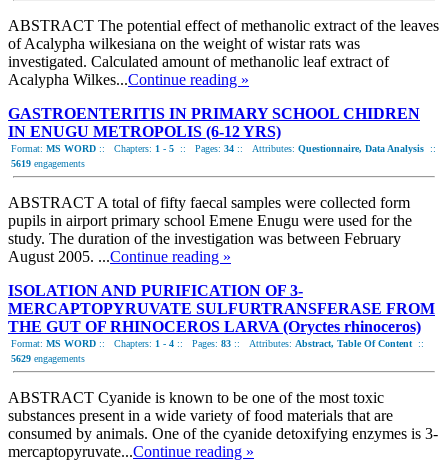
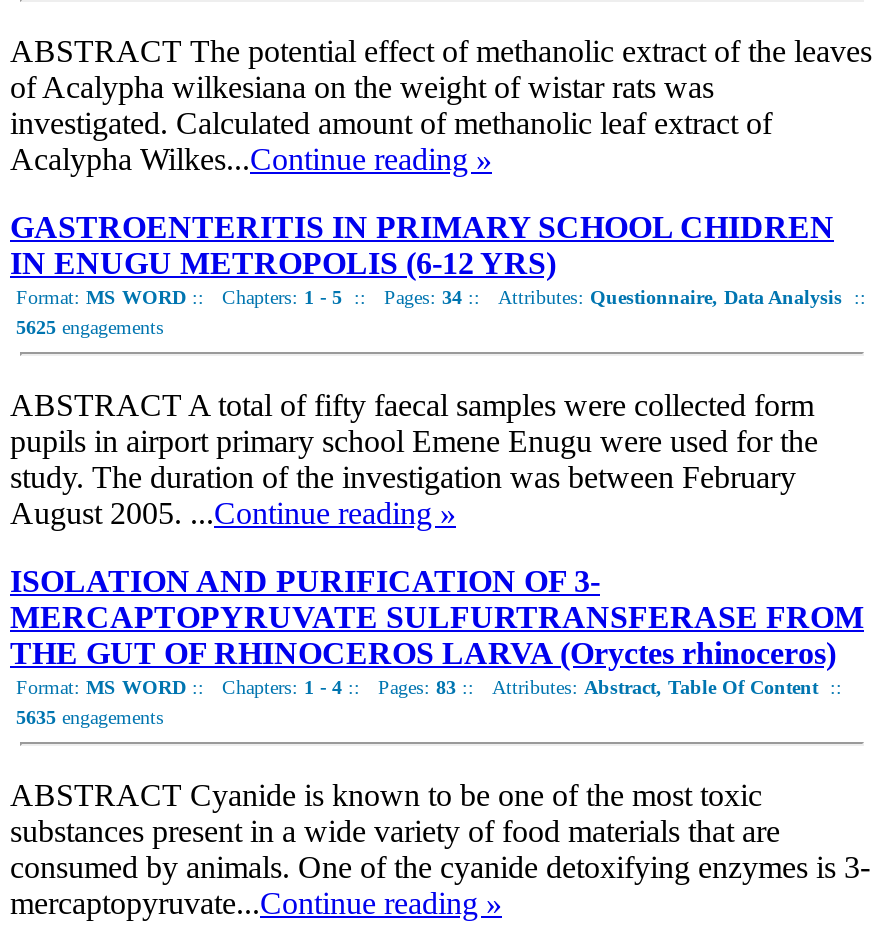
[11,158,85,169] 5619 engagements -> [16,315,164,337] 5625 engagements
[11,353,85,364] 5629 engagements -> [16,705,164,727] 5635 engagements

